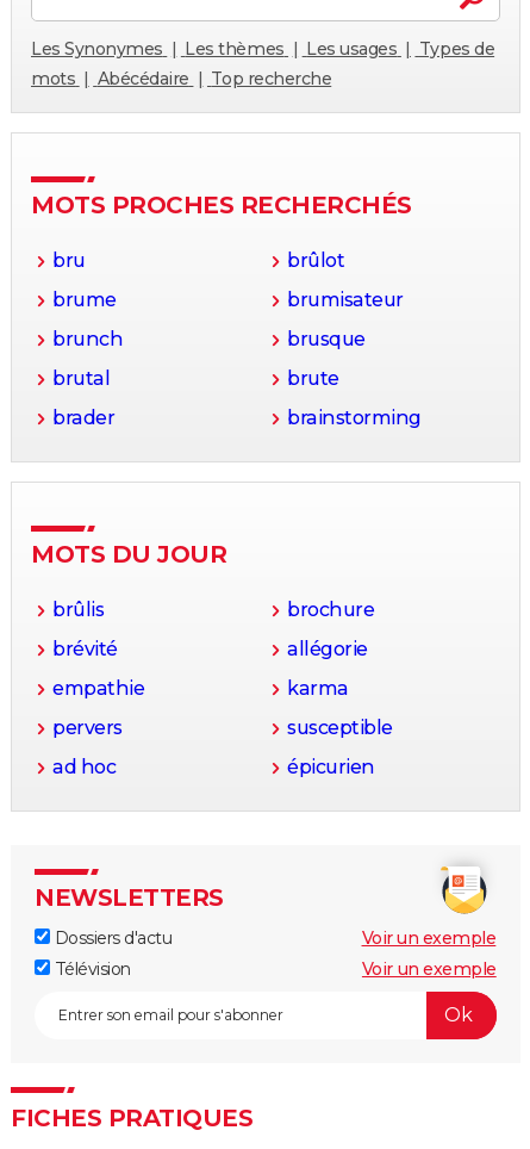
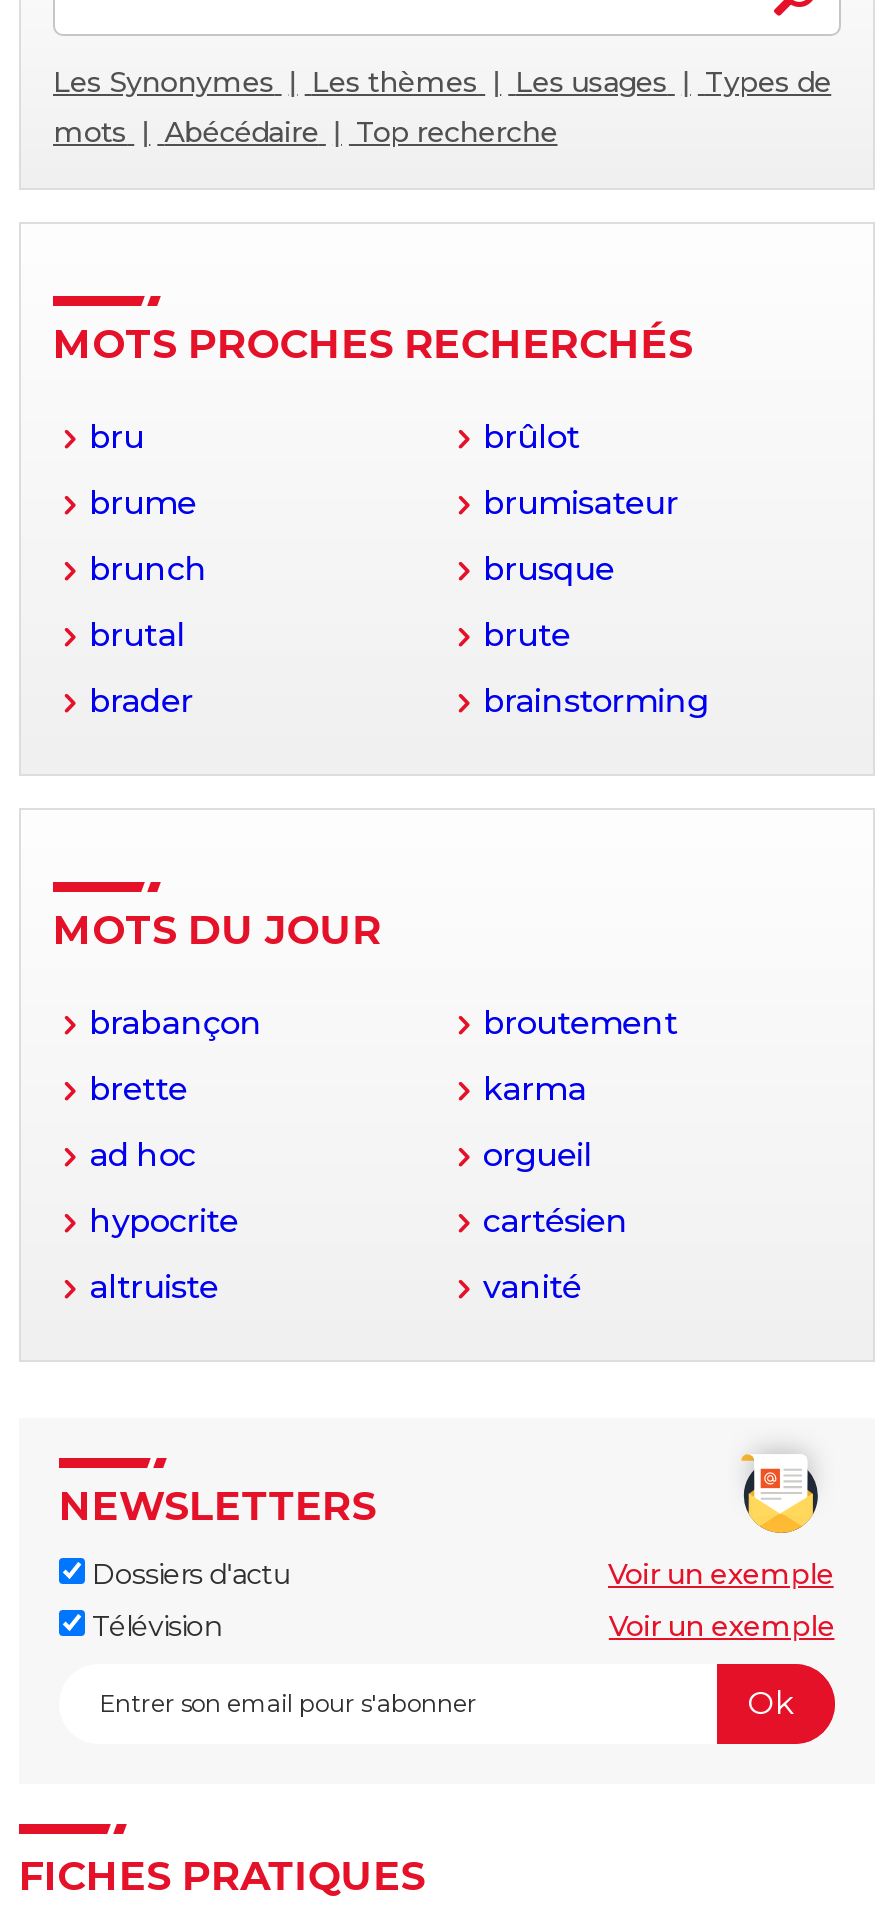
[52,598,374,699] brûlis | brochure | brévité | allégorie | empathie -> [89,1003,677,1107] brabançon | broutement | brette
moved [287,677,348,699] -> [483,1069,586,1107]: karma
[52,716,393,739] pervers | susceptible -> none
moved [52,755,116,778] -> [89,1135,195,1173]: ad hoc
[287,755,375,778] épicurien -> [89,1135,628,1305] orgueil | hypocrite | cartésien | altruiste | vanité

